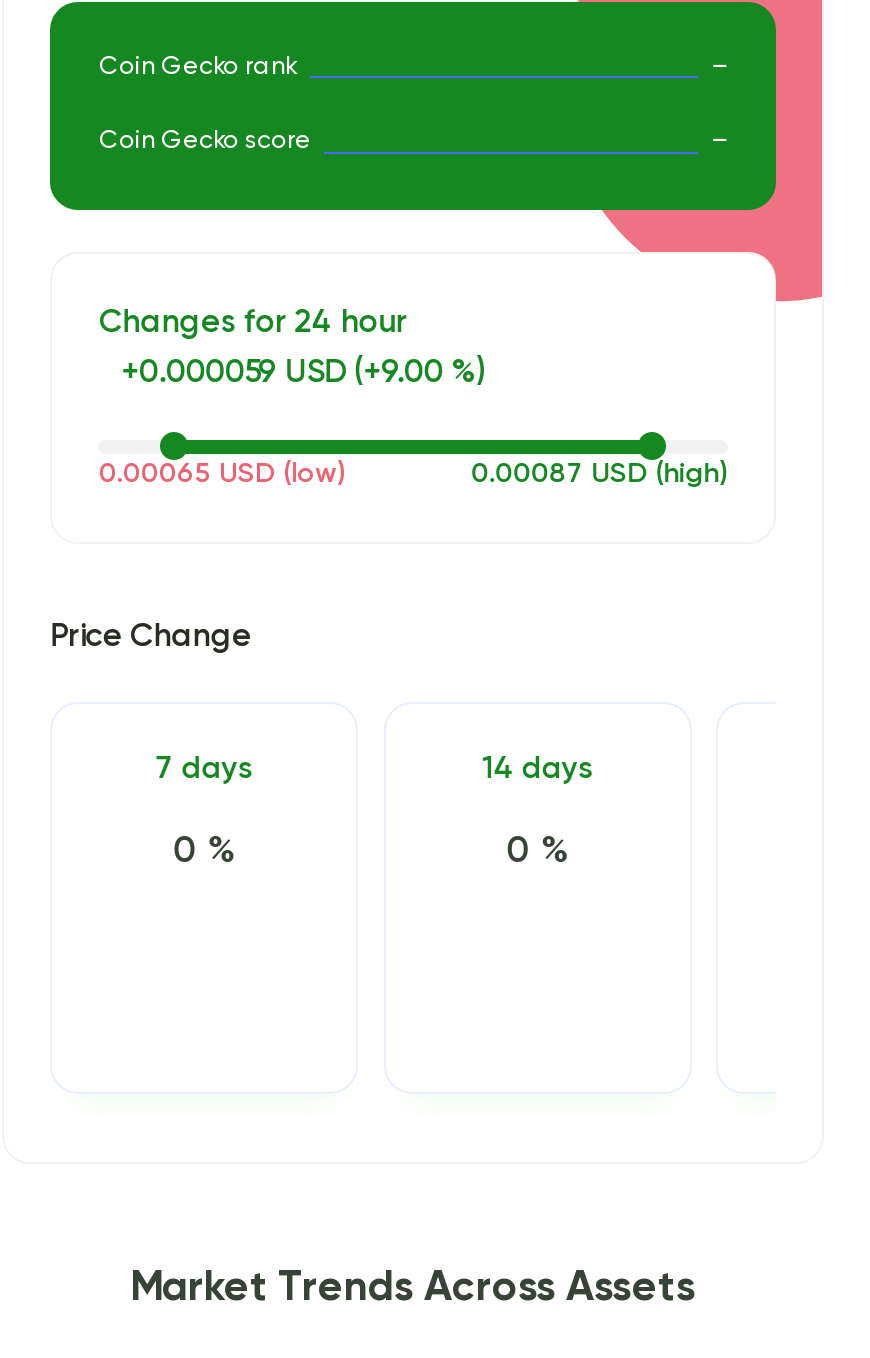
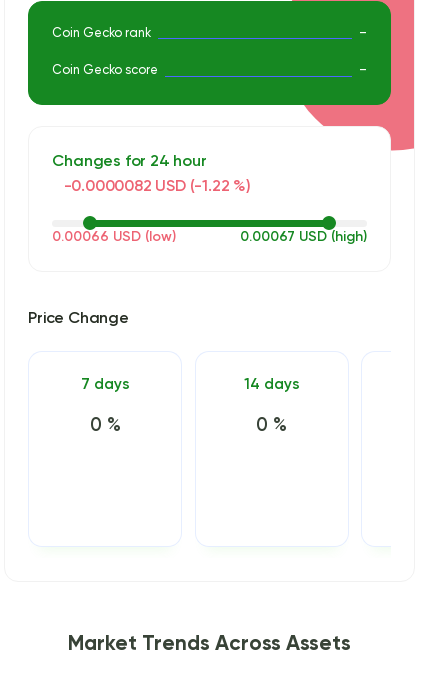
[121,358,486,390] +0.000059 USD (+9.00 %) -> [64,179,251,195] -0.0000082 USD (-1.22 %)
[99,459,345,487] 0.00065 USD (low) -> [52,229,176,243] 0.00066 USD (low)
[471,459,727,487] 0.00087 USD (high) -> [240,229,367,243] 0.00067 USD (high)

